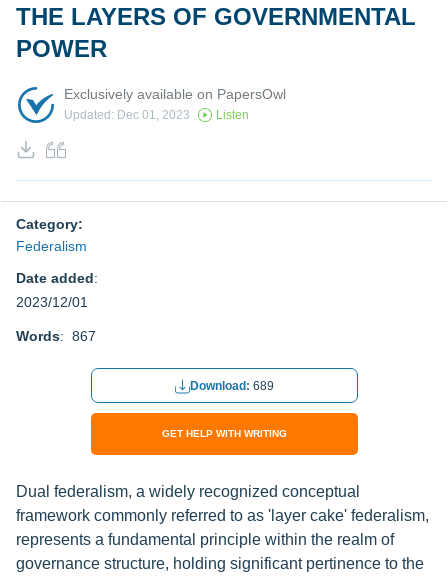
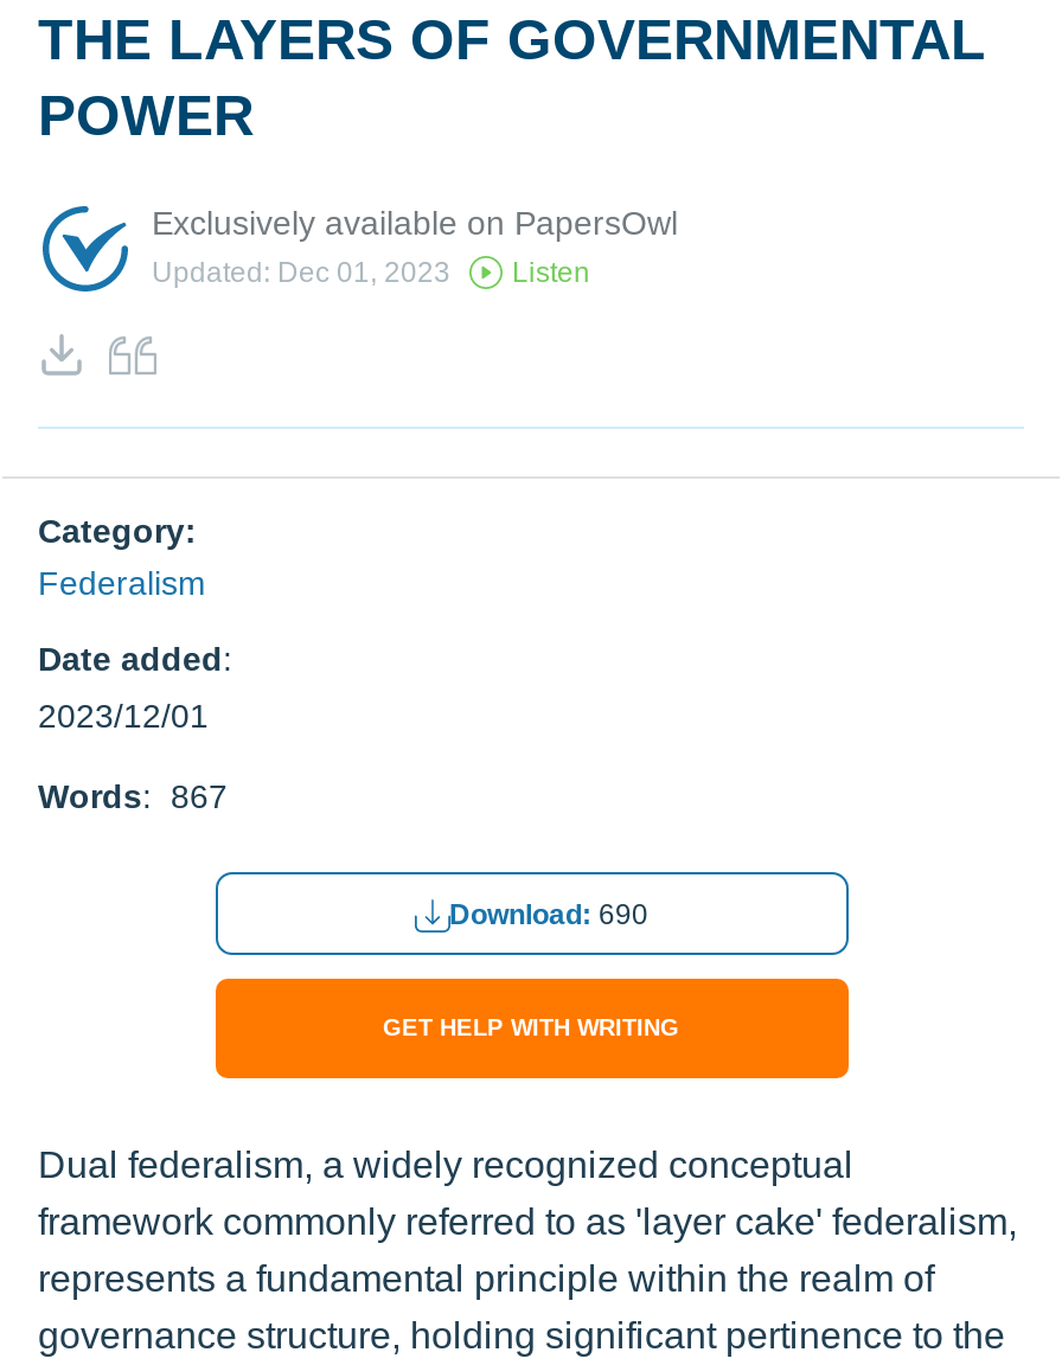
[189,379,273,393] Download: 689 -> [449,899,648,932] Download: 690

